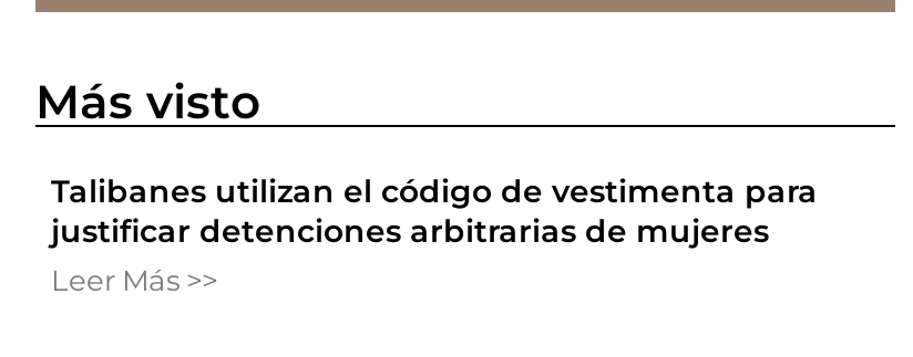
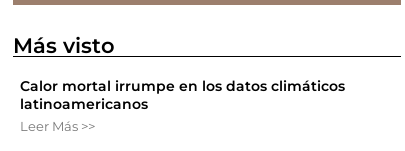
[51,172,818,251] Talibanes utilizan el código de vestimenta para | justificar detenciones arbitrarias de mujeres -> [20,77,345,113] Calor mortal irrumpe en los datos climáticos | latinoamericanos

